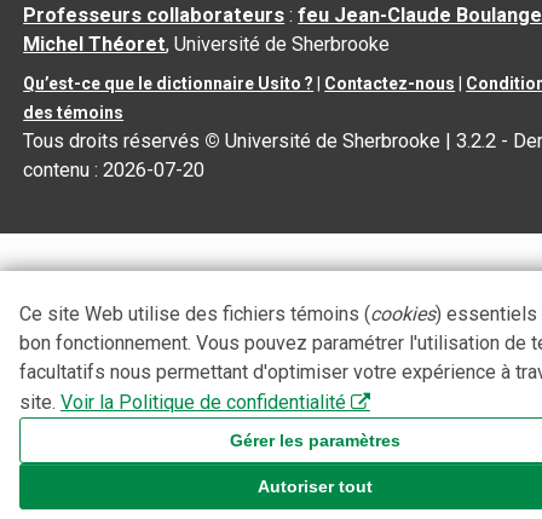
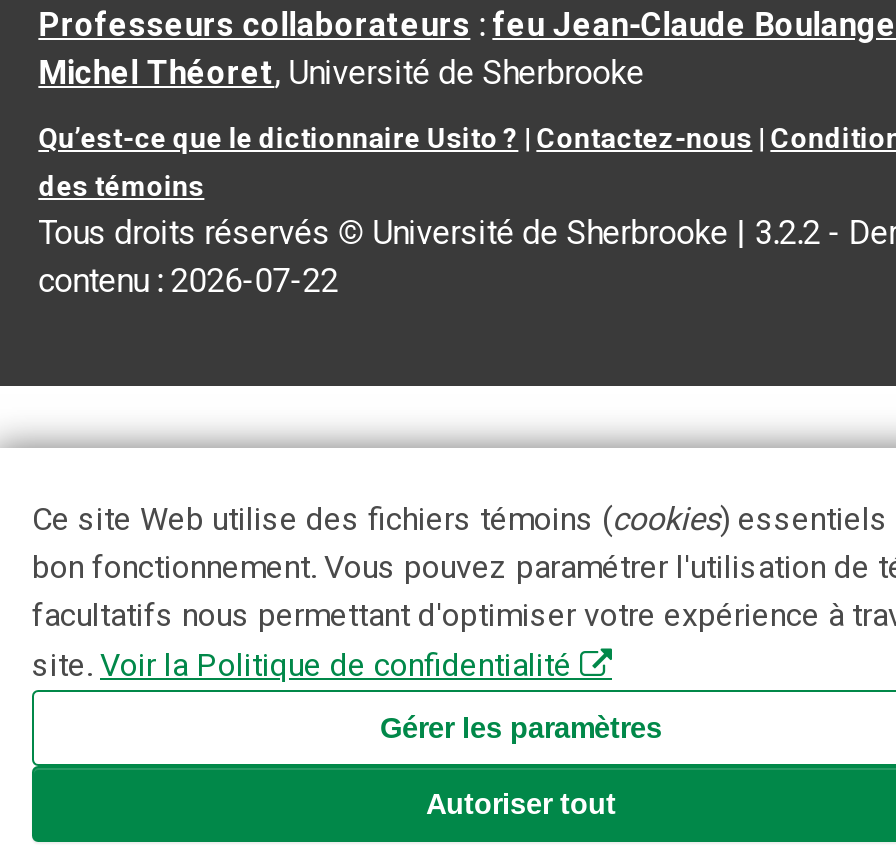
[23,159,205,182] contenu : 2026-07-20 -> [38,262,338,300] contenu : 2026-07-22

